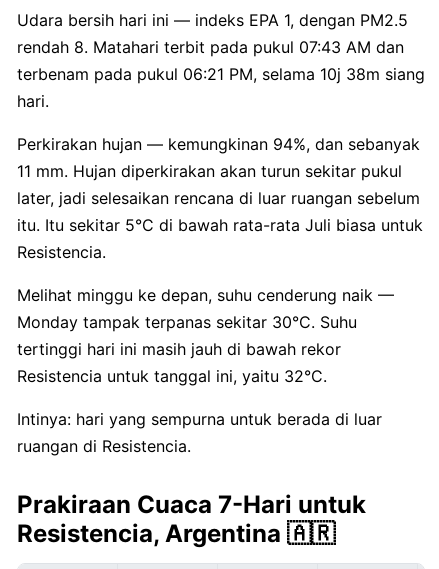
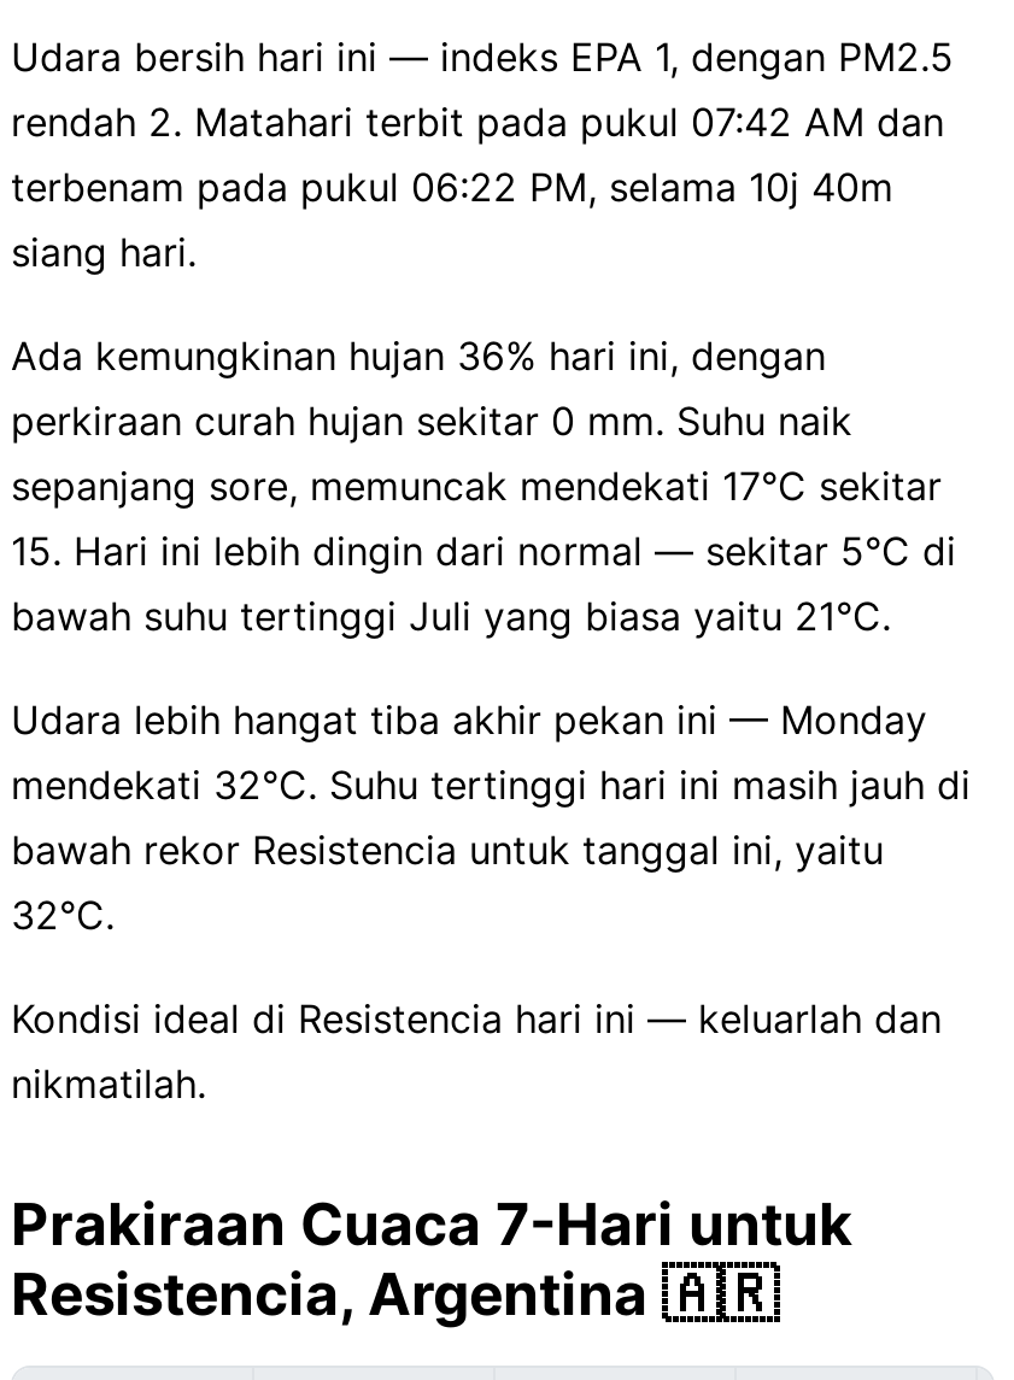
[17,37,425,111] rendah 8. Matahari terbit pada pukul 07:43 AM dan | terbenam pada pukul 06:21 PM, selama 10j 38m siang | hari. -> [11,98,944,276] rendah 2. Matahari terbit pada pukul 07:42 AM dan | terbenam pada pukul 06:22 PM, selama 10j 40m | siang hari.
[17,134,423,262] Perkirakan hujan — kemungkinan 94%, dan sebanyak | 11 mm. Hujan diperkirakan akan turun sekitar pukul | later, jadi selesaikan rencana di luar ruangan sebelum | itu. Itu sekitar 5°C di bawah rata-rata Juli biasa untuk | Resistencia. -> [11,331,956,640] Ada kemungkinan hujan 36% hari ini, dengan | perkiraan curah hujan sekitar 0 mm. Suhu naik | sepanjang sore, memuncak mendekati 17°C sekitar | 15. Hari ini lebih dingin dari normal — sekitar 5°C di | bawah suhu tertinggi Juli yang biasa yaitu 21°C.
[17,285,394,386] Melihat minggu ke depan, suhu cenderung naik — | Monday tampak terpanas sekitar 30°C. Suhu | tertinggi hari ini masih jauh di bawah rekor | Resistencia untuk tanggal ini, yaitu 32°C. -> [11,695,971,939] Udara lebih hangat tiba akhir pekan ini — Monday | mendekati 32°C. Suhu tertinggi hari ini masih jauh di | bawah rekor Resistencia untuk tanggal ini, yaitu | 32°C.
[17,409,382,456] Intinya: hari yang sempurna untuk berada di luar | ruangan di Resistencia. -> [11,994,942,1108] Kondisi ideal di Resistencia hari ini — keluarlah dan | nikmatilah.

